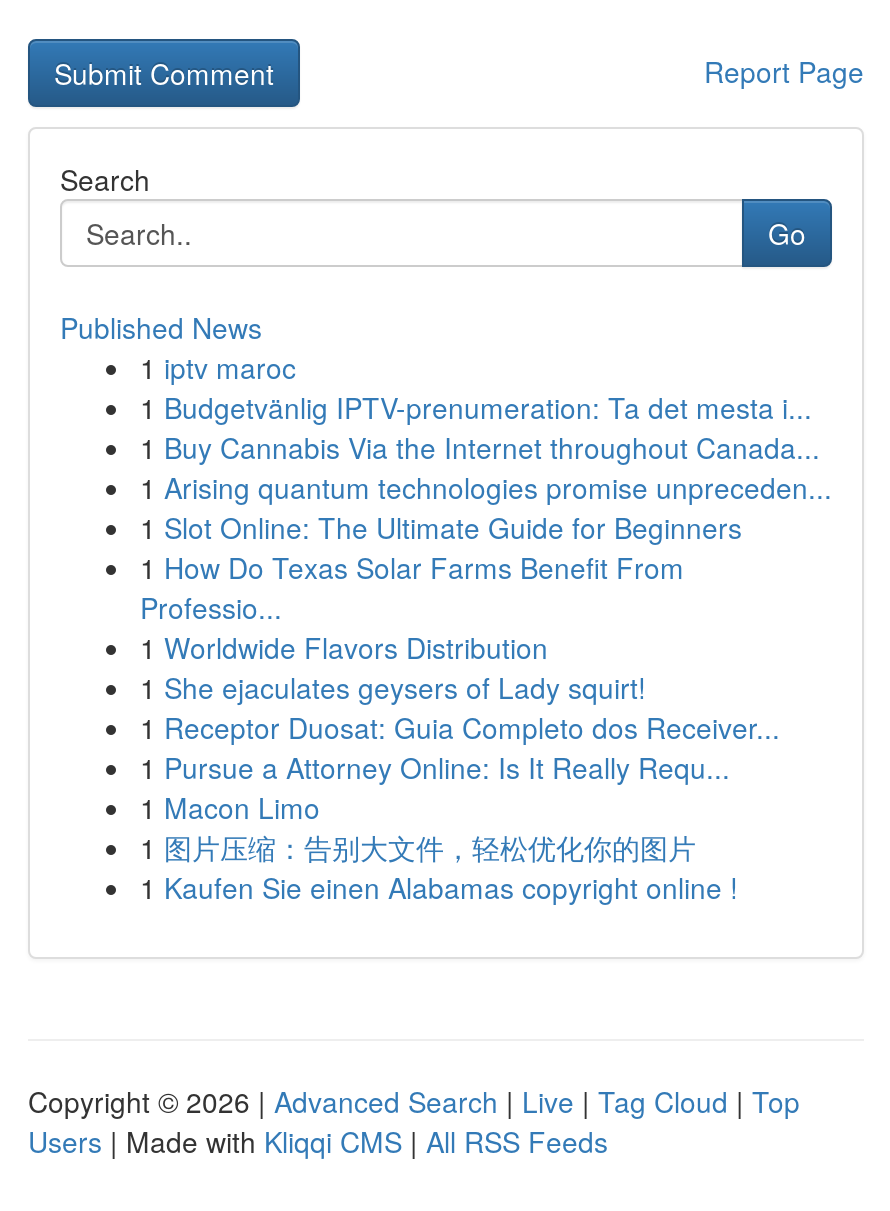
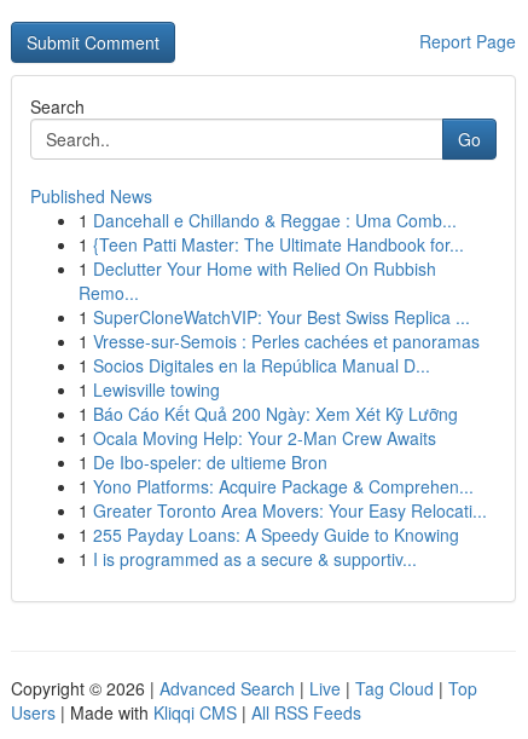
[140,347,832,907] 1 iptv maroc | 1 Budgetvänlig IPTV-prenumeration: Ta det mesta i... | 1 Buy Cannabis Via the Internet throughout Canada... | 1 Arising quantum technologies promise unpreceden... | 1 Slot Online: The Ultimate Guide for Beginners | 1 How Do Texas Solar Farms Benefit From | Professio... | 1 Worldwide Flavors Distribution | 1 She ejaculates geysers of Lady squirt! | 1 Receptor Duosat: Guia Completo dos Receiver... | 1 Pursue a Attorney Online: Is It Really Requ... | 1 Macon Limo | 1 图片压缩：告别大文件，轻松优化你的图片 | 1 Kaufen Sie einen Alabamas copyright online ! -> [79,208,487,571] 1 Dancehall e Chillando & Reggae : Uma Comb... | 1 {Teen Patti Master: The Ultimate Handbook for... | 1 Declutter Your Home with Relied On Rubbish | Remo... | 1 SuperCloneWatchVIP: Your Best Swiss Replica ... | 1 Vresse-sur-Semois : Perles cachées et panoramas | 1 Socios Digitales en la República Manual D... | 1 Lewisville towing | 1 Báo Cáo Kết Quả 200 Ngày: Xem Xét Kỹ Lưỡng | 1 Ocala Moving Help: Your 2-Man Crew Awaits | 1 De Ibo-speler: de ultieme Bron | 1 Yono Platforms: Acquire Package & Comprehen... | 1 Greater Toronto Area Movers: Your Easy Relocati... | 1 255 Payday Loans: A Speedy Guide to Knowing | 1 I is programmed as a secure & supportiv...

